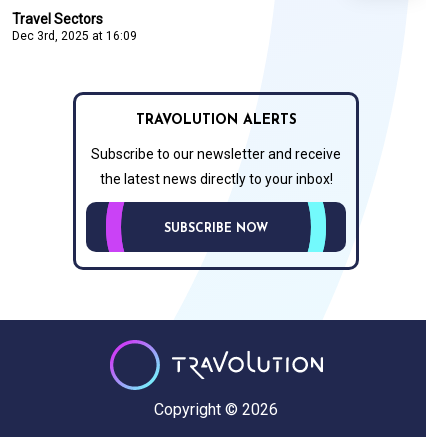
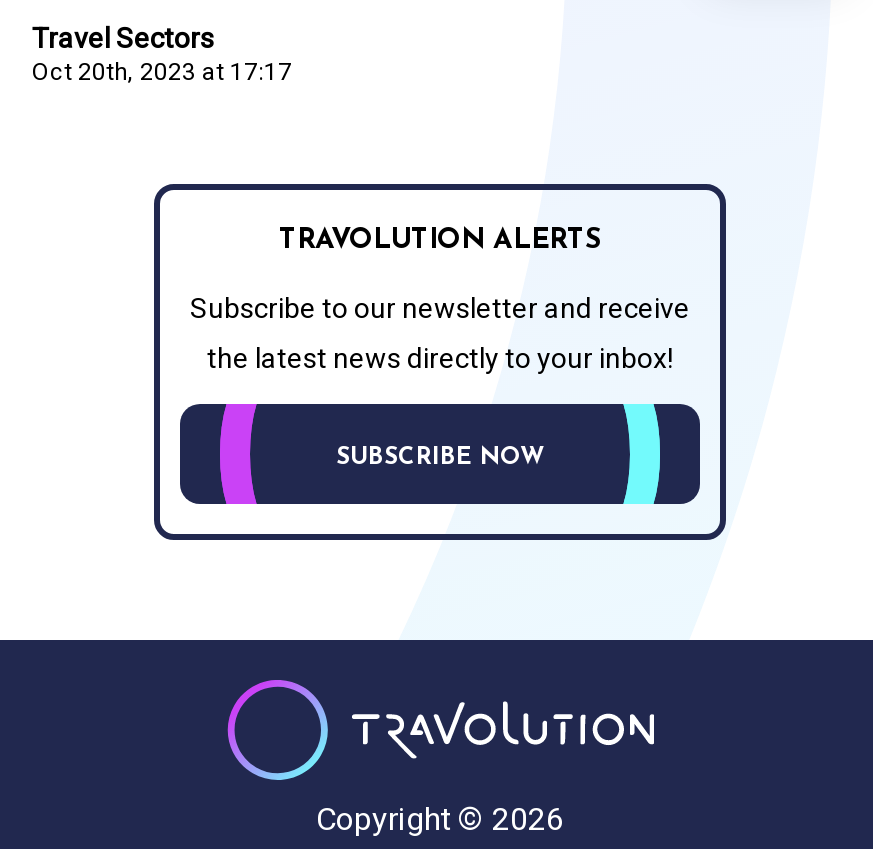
[12,29,137,43] Dec 3rd, 2025 at 16:09 -> [32,59,292,87] Oct 20th, 2023 at 17:17

